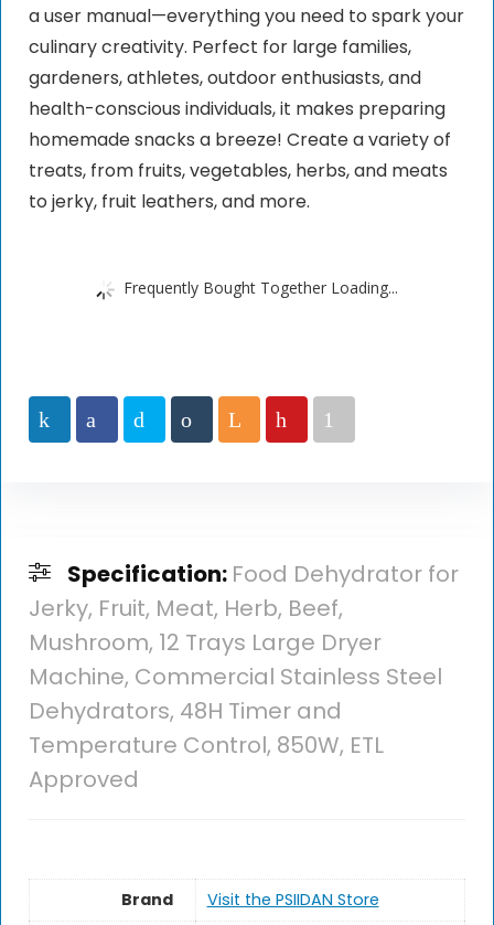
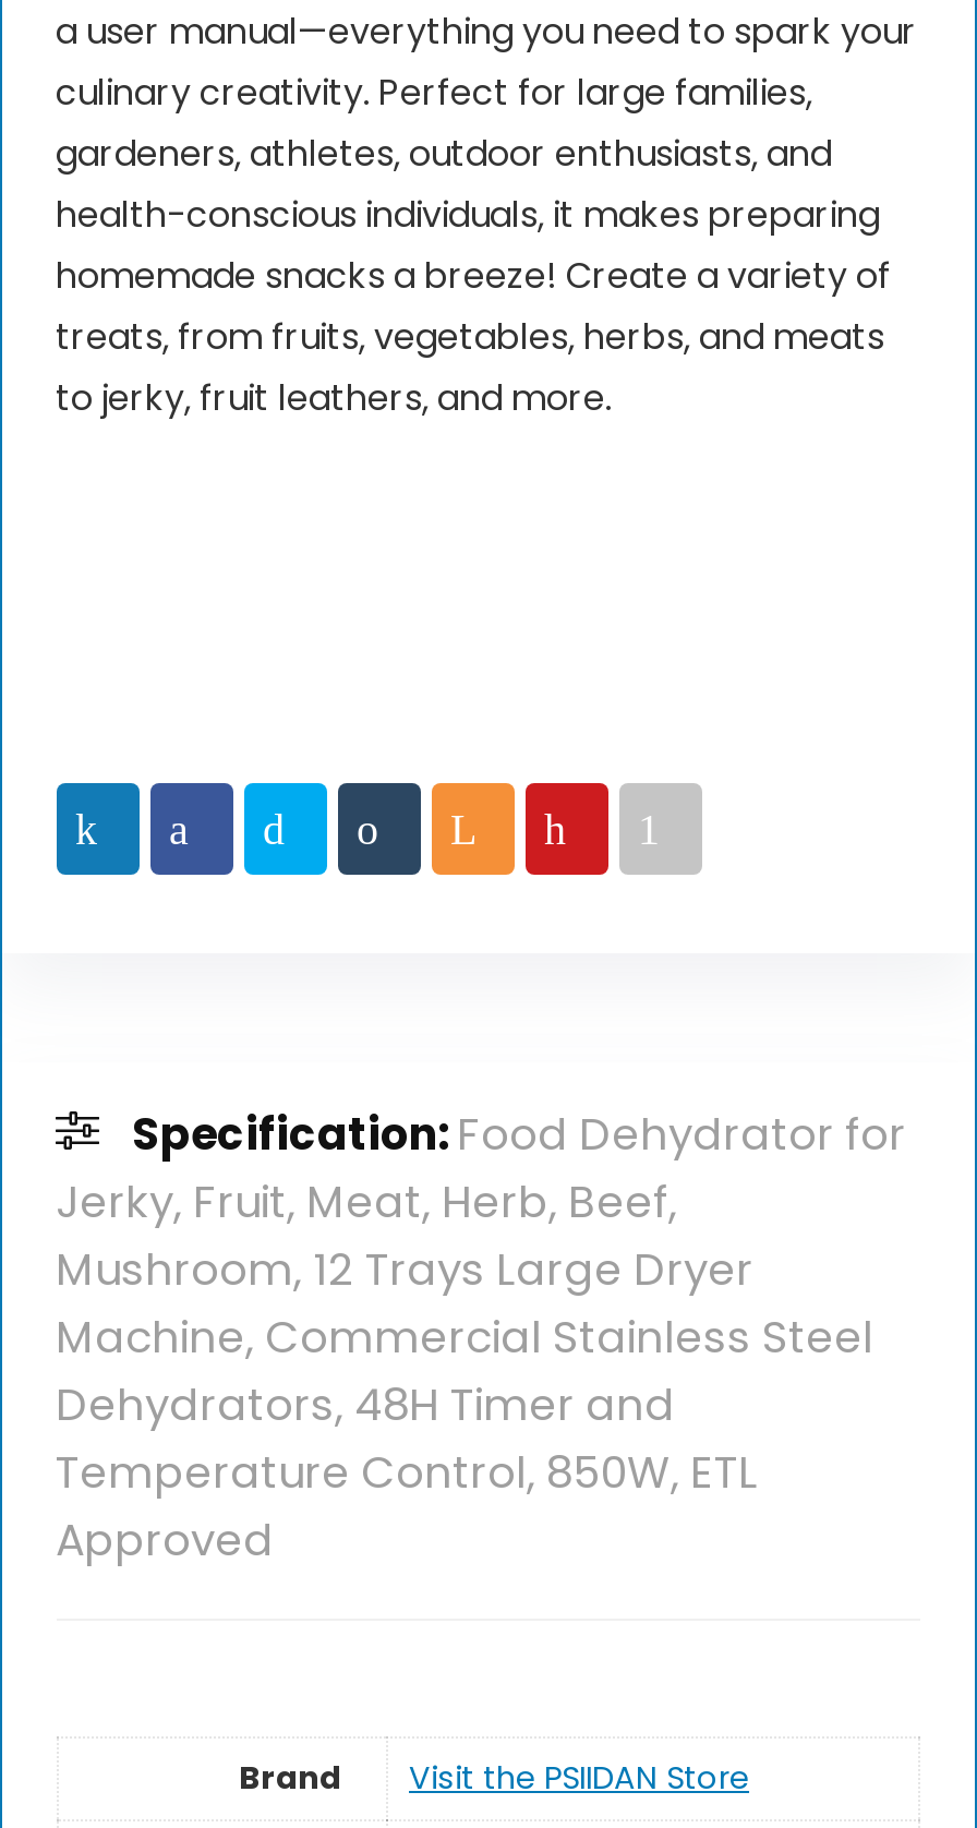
[123,277,398,298] Frequently Bought Together Loading... -> none

